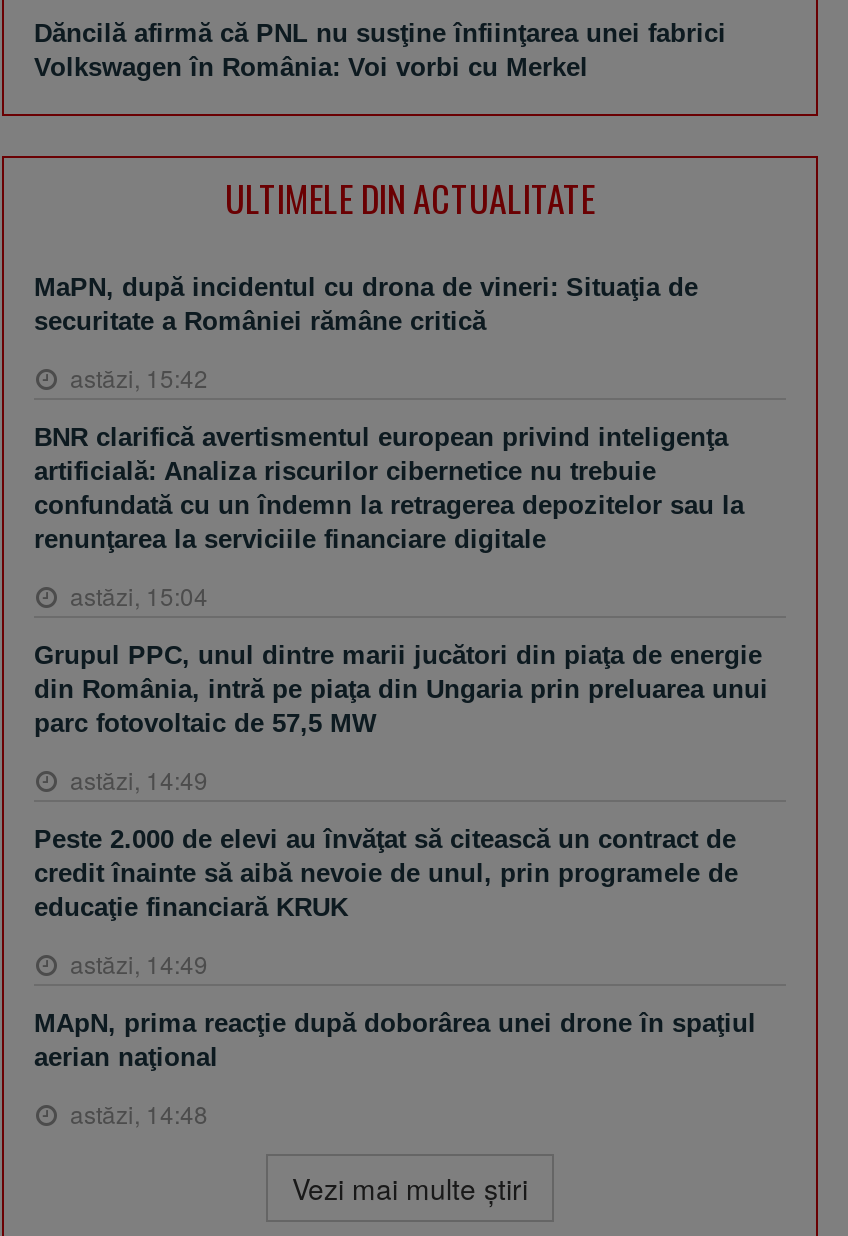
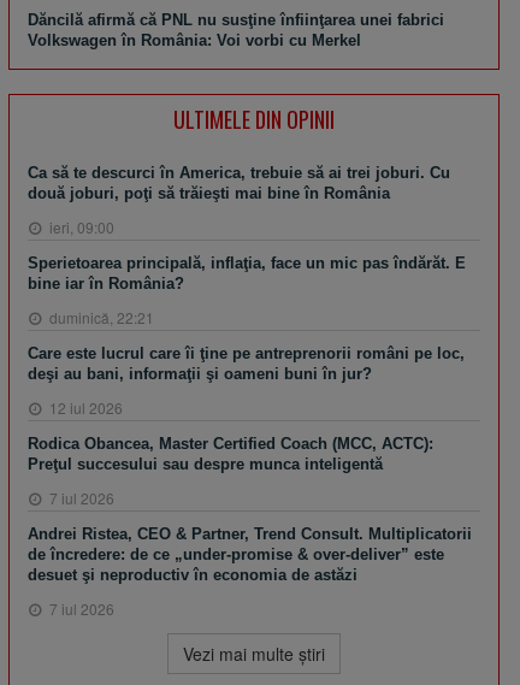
[225,171,595,223] ULTIMELE DIN ACTUALITATE -> [173,103,335,134] ULTIMELE DIN OPINII
[34,271,698,335] MaPN, după incidentul cu drona de vineri: Situaţia de | securitate a României rămâne critică -> [28,163,450,202] Ca să te descurci în America, trebuie să ai trei joburi. Cu | două joburi, poţi să trăieşti mai bine în România
[64,359,208,393] astăzi, 15:42 -> [46,216,114,237] ieri, 09:00
[34,421,744,553] BNR clarifică avertismentul european privind inteligenţa | artificială: Analiza riscurilor cibernetice nu trebuie | confundată cu un îndemn la retragerea depozitelor sau la | renunţarea la serviciile financiare digitale -> [28,254,466,292] Sperietoarea principală, inflaţia, face un mic pas îndărăt. E | bine iar în România?
[64,577,208,611] astăzi, 15:04 -> [46,307,154,327] duminică, 22:21
[34,639,768,737] Grupul PPC, unul dintre marii jucători din piaţa de energie | din România, intră pe piaţa din Ungaria prin preluarea unui | parc fotovoltaic de 57,5 MW -> [28,344,465,382] Care este lucrul care îi ţine pe antreprenorii români pe loc, | deşi au bani, informaţii şi oameni buni în jur?
[64,761,208,795] astăzi, 14:49 -> [46,397,123,417] 12 iul 2026
[34,823,738,921] Peste 2.000 de elevi au învăţat să citească un contract de | credit înainte să aibă nevoie de unul, prin programele de | educaţie financiară KRUK -> [28,434,433,473] Rodica Obancea, Master Certified Coach (MCC, ACTC): | Preţul succesului sau despre munca inteligentă
[64,945,208,979] astăzi, 14:49 -> [46,487,114,508] 7 iul 2026
[34,1007,756,1071] MApN, prima reacţie după doborârea unei drone în spaţiul | aerian naţional -> [28,524,472,583] Andrei Ristea, CEO & Partner, Trend Consult. Multiplicatorii | de încredere: de ce „under-promise & over-deliver” este | desuet şi neproductiv în economia de astăzi
[64,1095,208,1129] astăzi, 14:48 -> [46,598,114,618] 7 iul 2026

